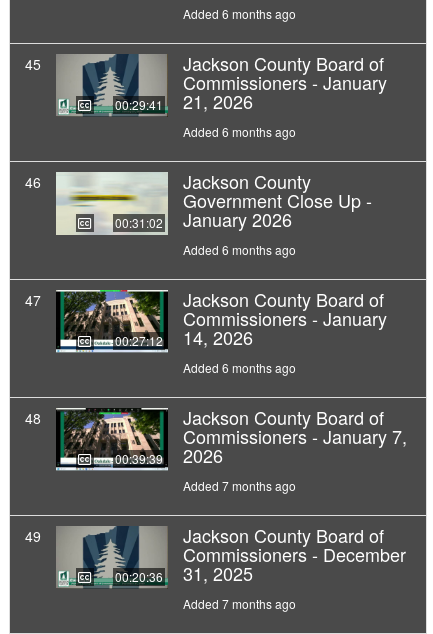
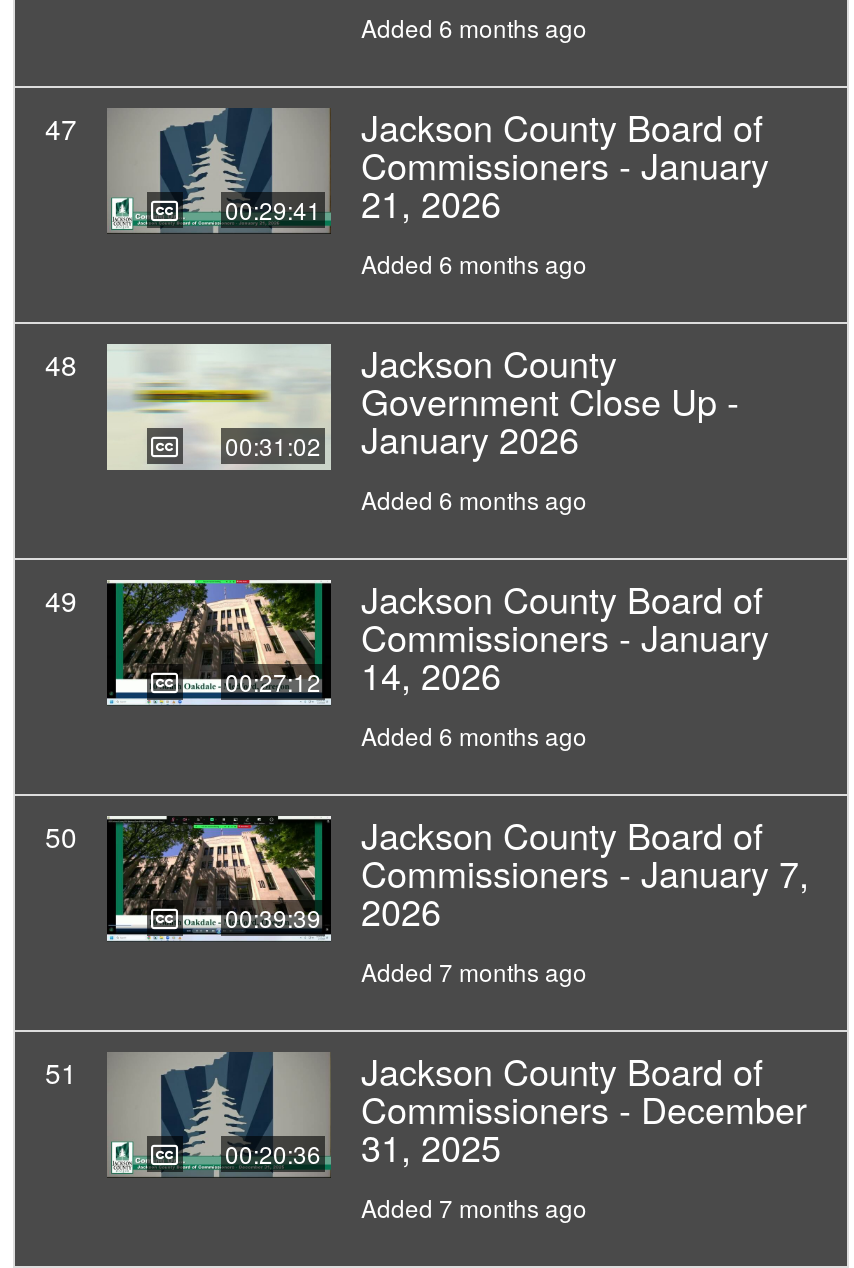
[25,54,41,74] 45 -> [45,109,77,149] 47
[25,172,41,192] 46 -> [45,345,77,385] 48
[25,290,41,310] 47 -> [45,581,77,621] 49
[25,408,41,428] 48 -> [45,817,77,857] 50
[25,526,41,546] 49 -> [45,1053,77,1093] 51

